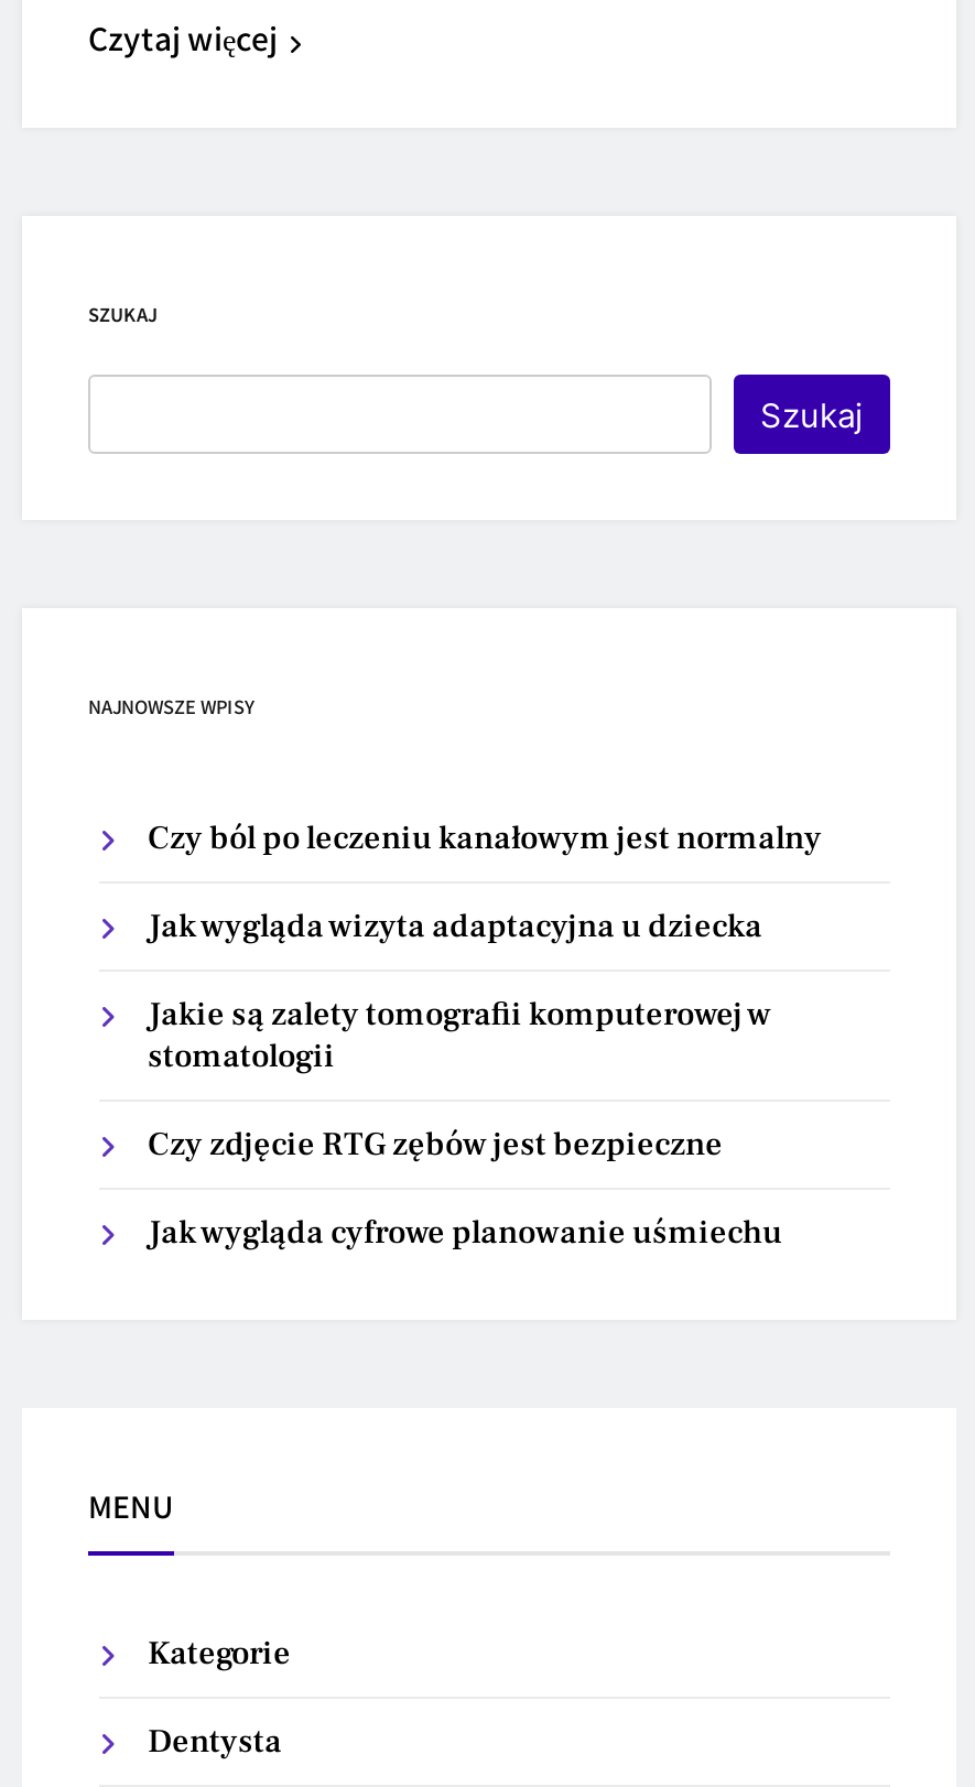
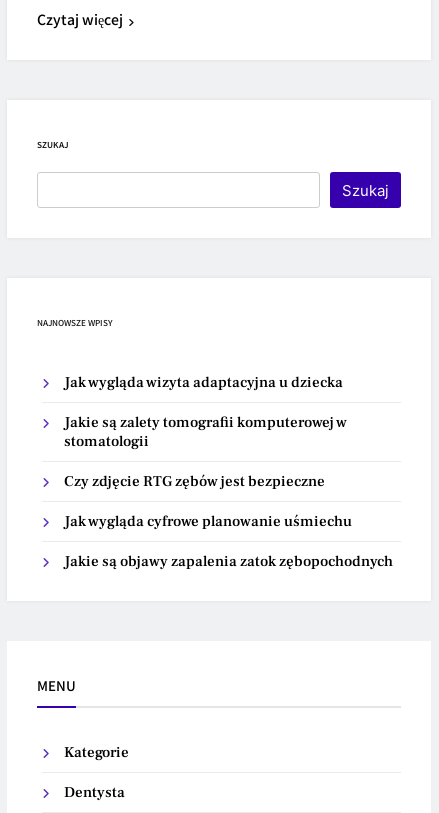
[148,819,822,860] Czy ból po leczeniu kanałowym jest normalny -> none
moved [148,907,782,1255] -> [64,373,352,531]: Jak wygląda wizyta adaptacyjna u dziecka | Jakie są zalety tomografii komputerowej w | stomatologii | Czy zdjęcie RTG zębów jest bezpieczne | Jak wygląda cyfrowe planowanie uśmiechu
none -> [64,552,393,571] Jakie są objawy zapalenia zatok zębopochodnych

